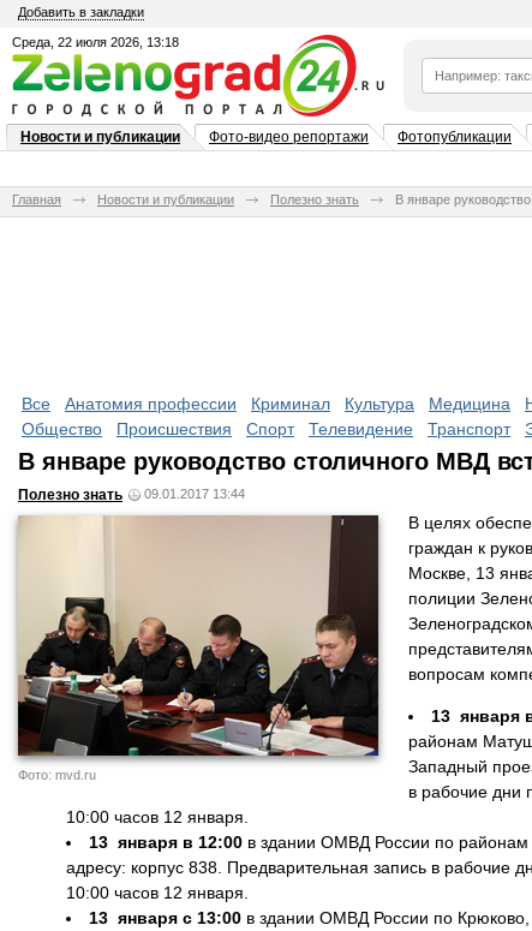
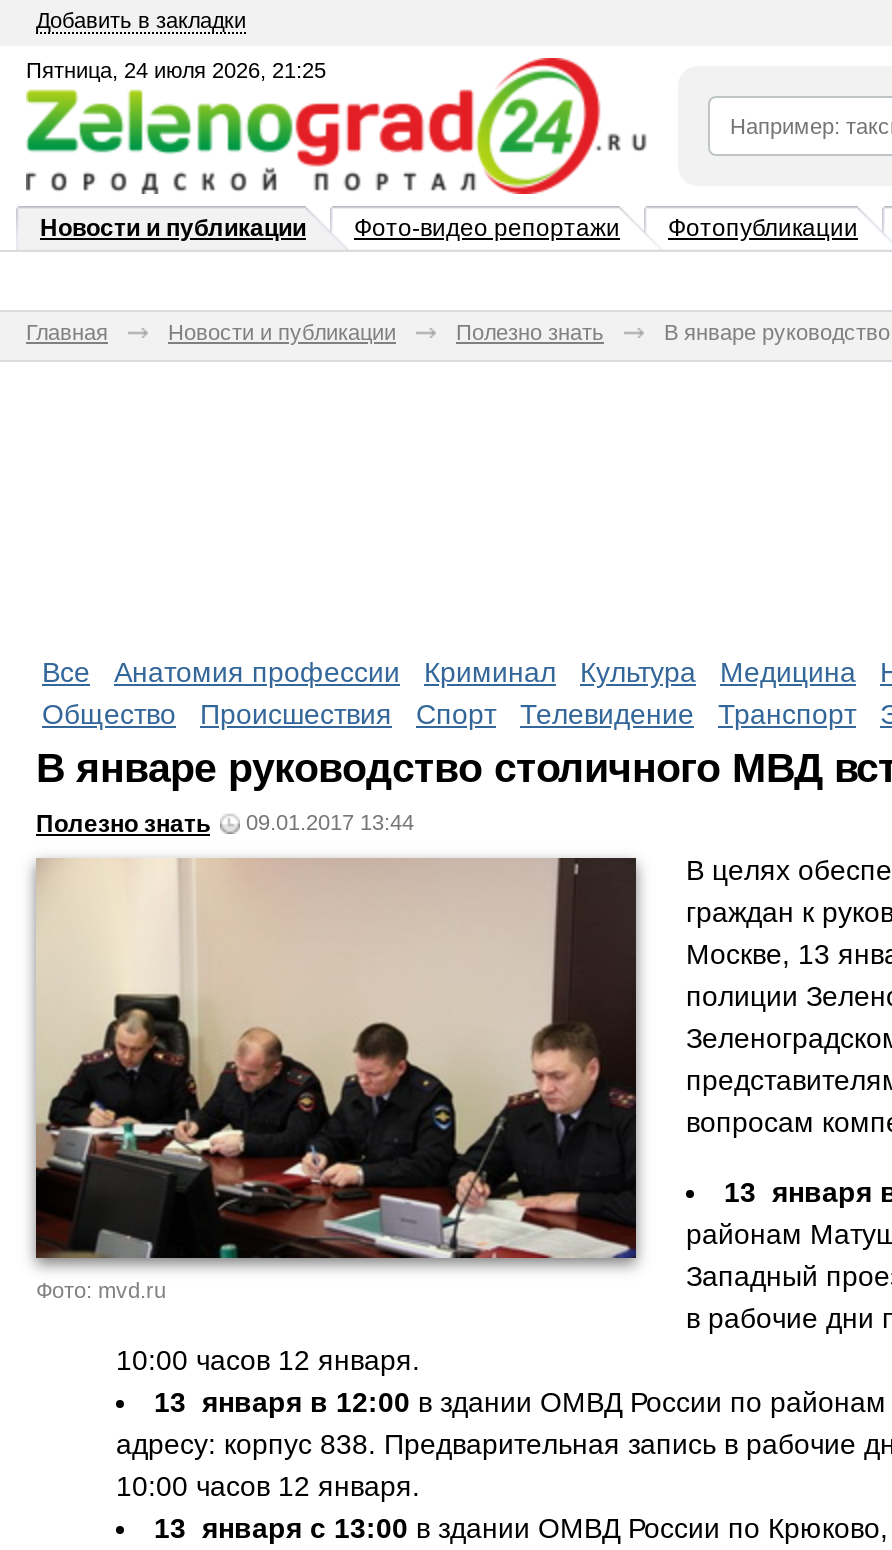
[12,35,179,49] Среда, 22 июля 2026, 13:18 -> [26,58,326,82] Пятница, 24 июля 2026, 21:25

